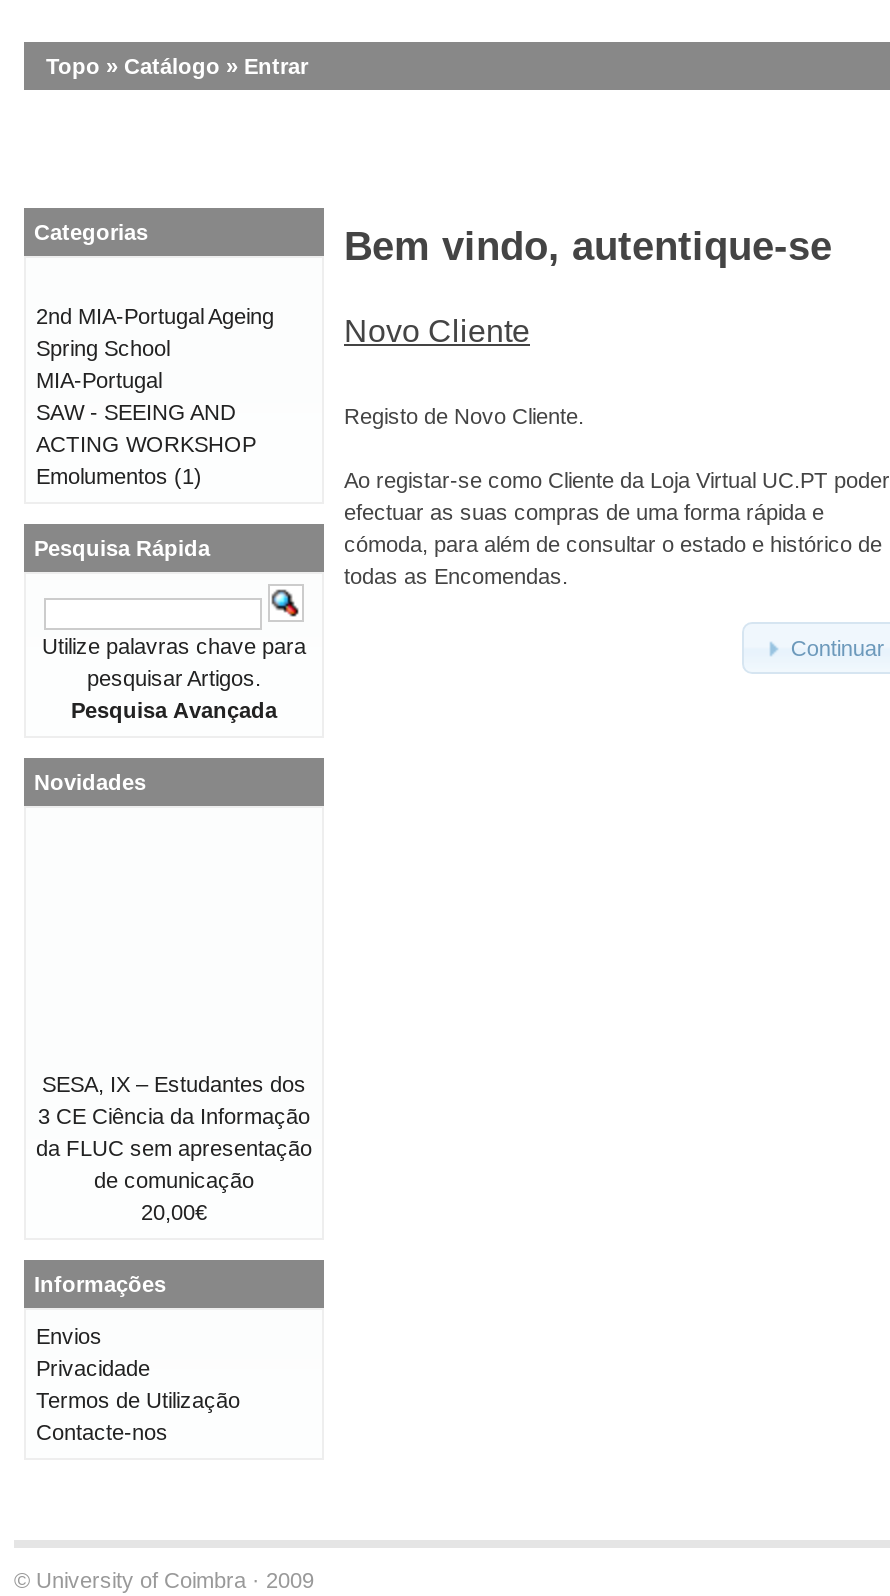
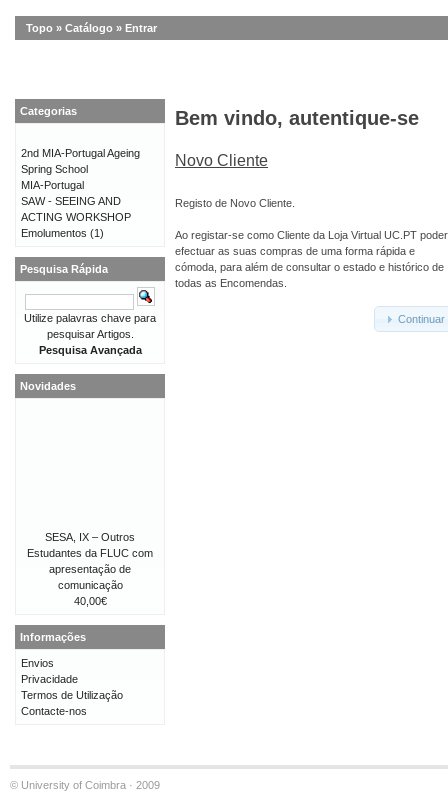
[36,1072,312,1224] SESA, IX – Estudantes dos | 3 CE Ciência da Informação | da FLUC sem apresentação | de comunicação | 20,00€ -> [27,531,153,607] SESA, IX – Outros | Estudantes da FLUC com | apresentação de | comunicação | 40,00€

